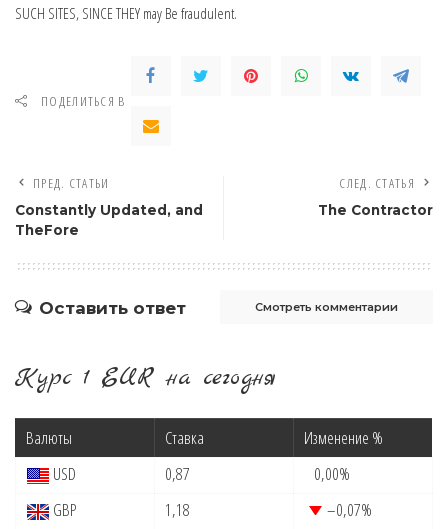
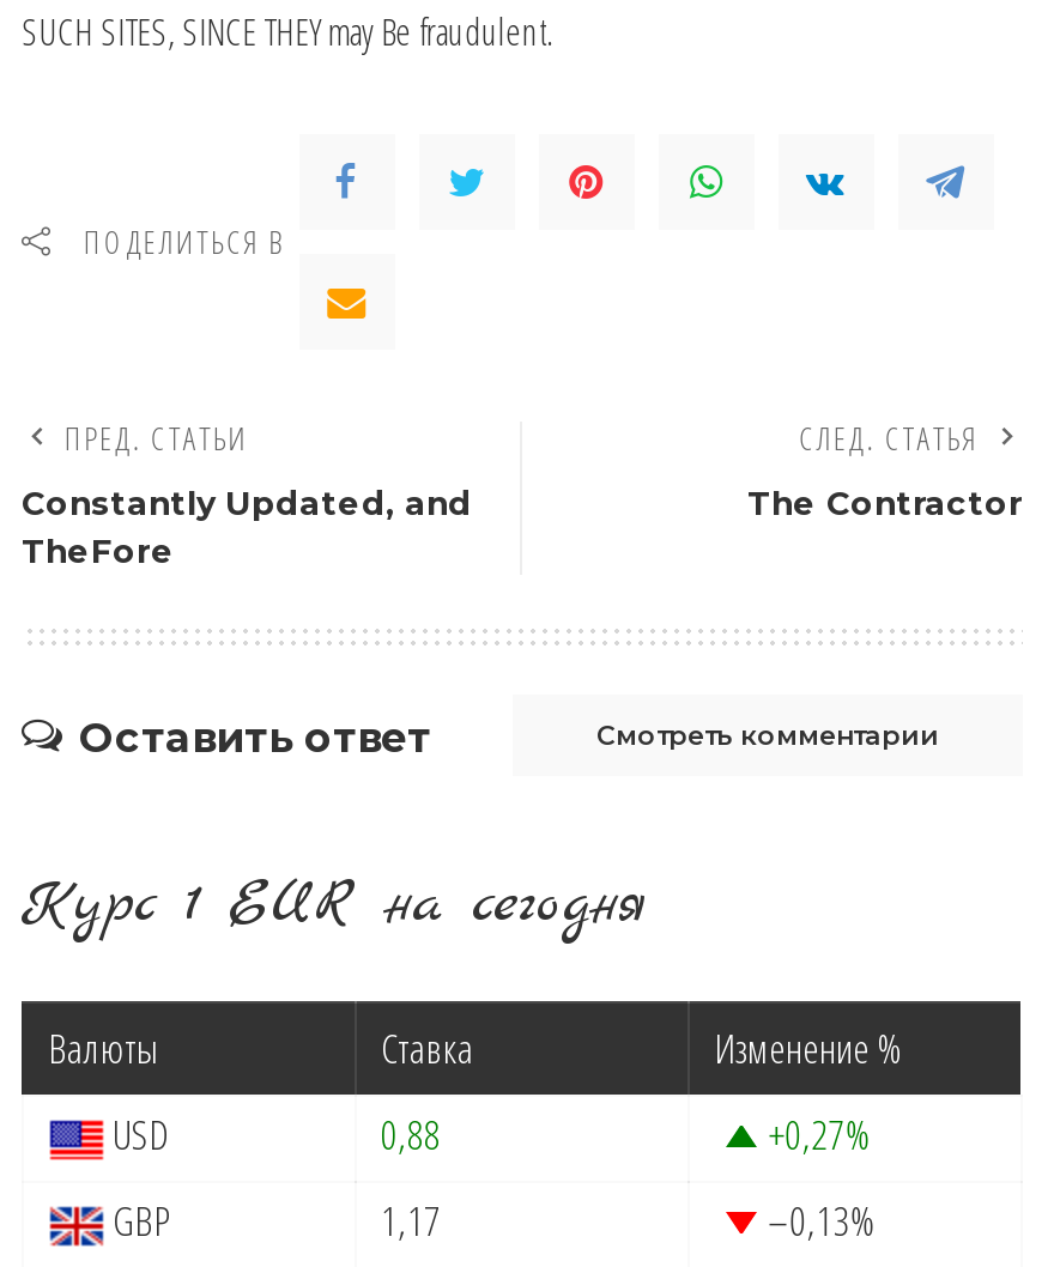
[165,462,190,485] 0,87 -> [381,1107,441,1163] 0,88
[314,462,350,485] 0,00% -> [768,1107,871,1163] +0,27%
[165,498,190,521] 1,18 -> [381,1194,441,1249] 1,17
[327,498,372,521] –0,07% -> [768,1194,876,1249] –0,13%

